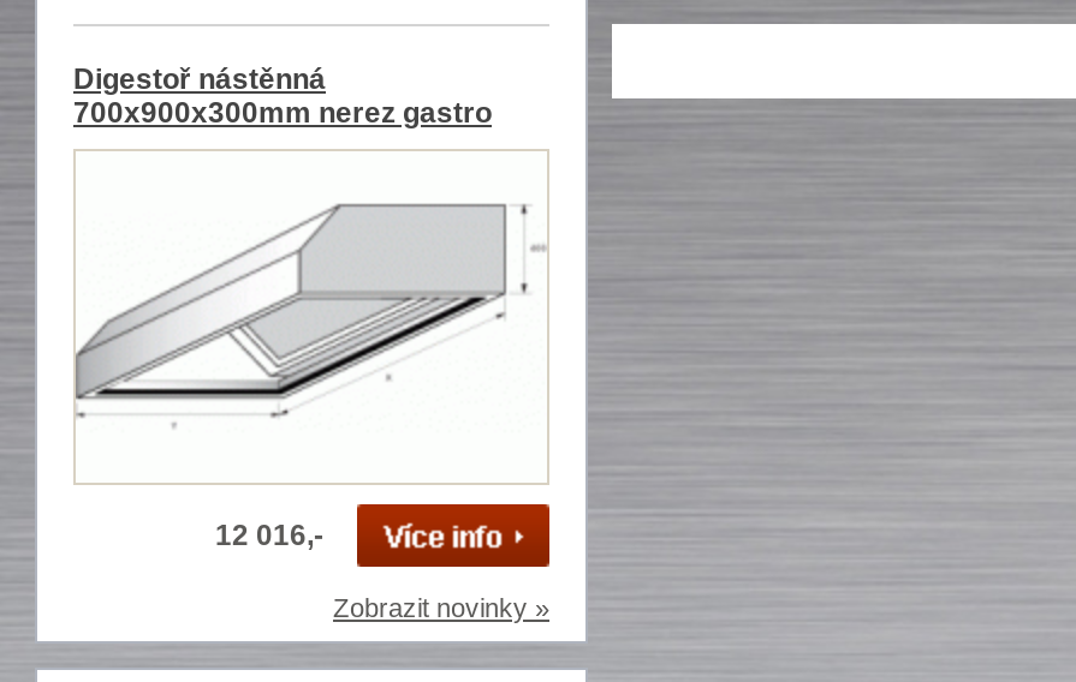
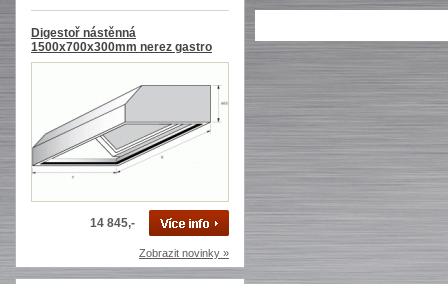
[73,96,492,130] 700x900x300mm nerez gastro -> [31,40,212,54] 1500x700x300mm nerez gastro
[215,519,323,552] 12 016,- -> [90,216,135,230] 14 845,-

